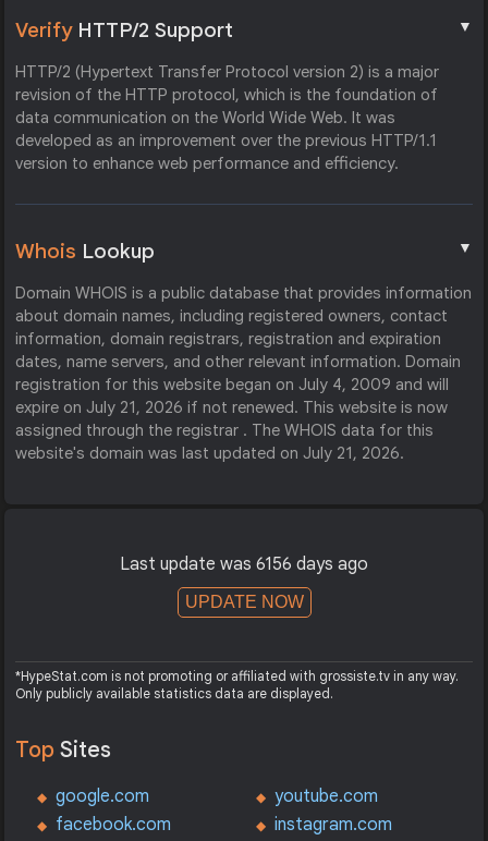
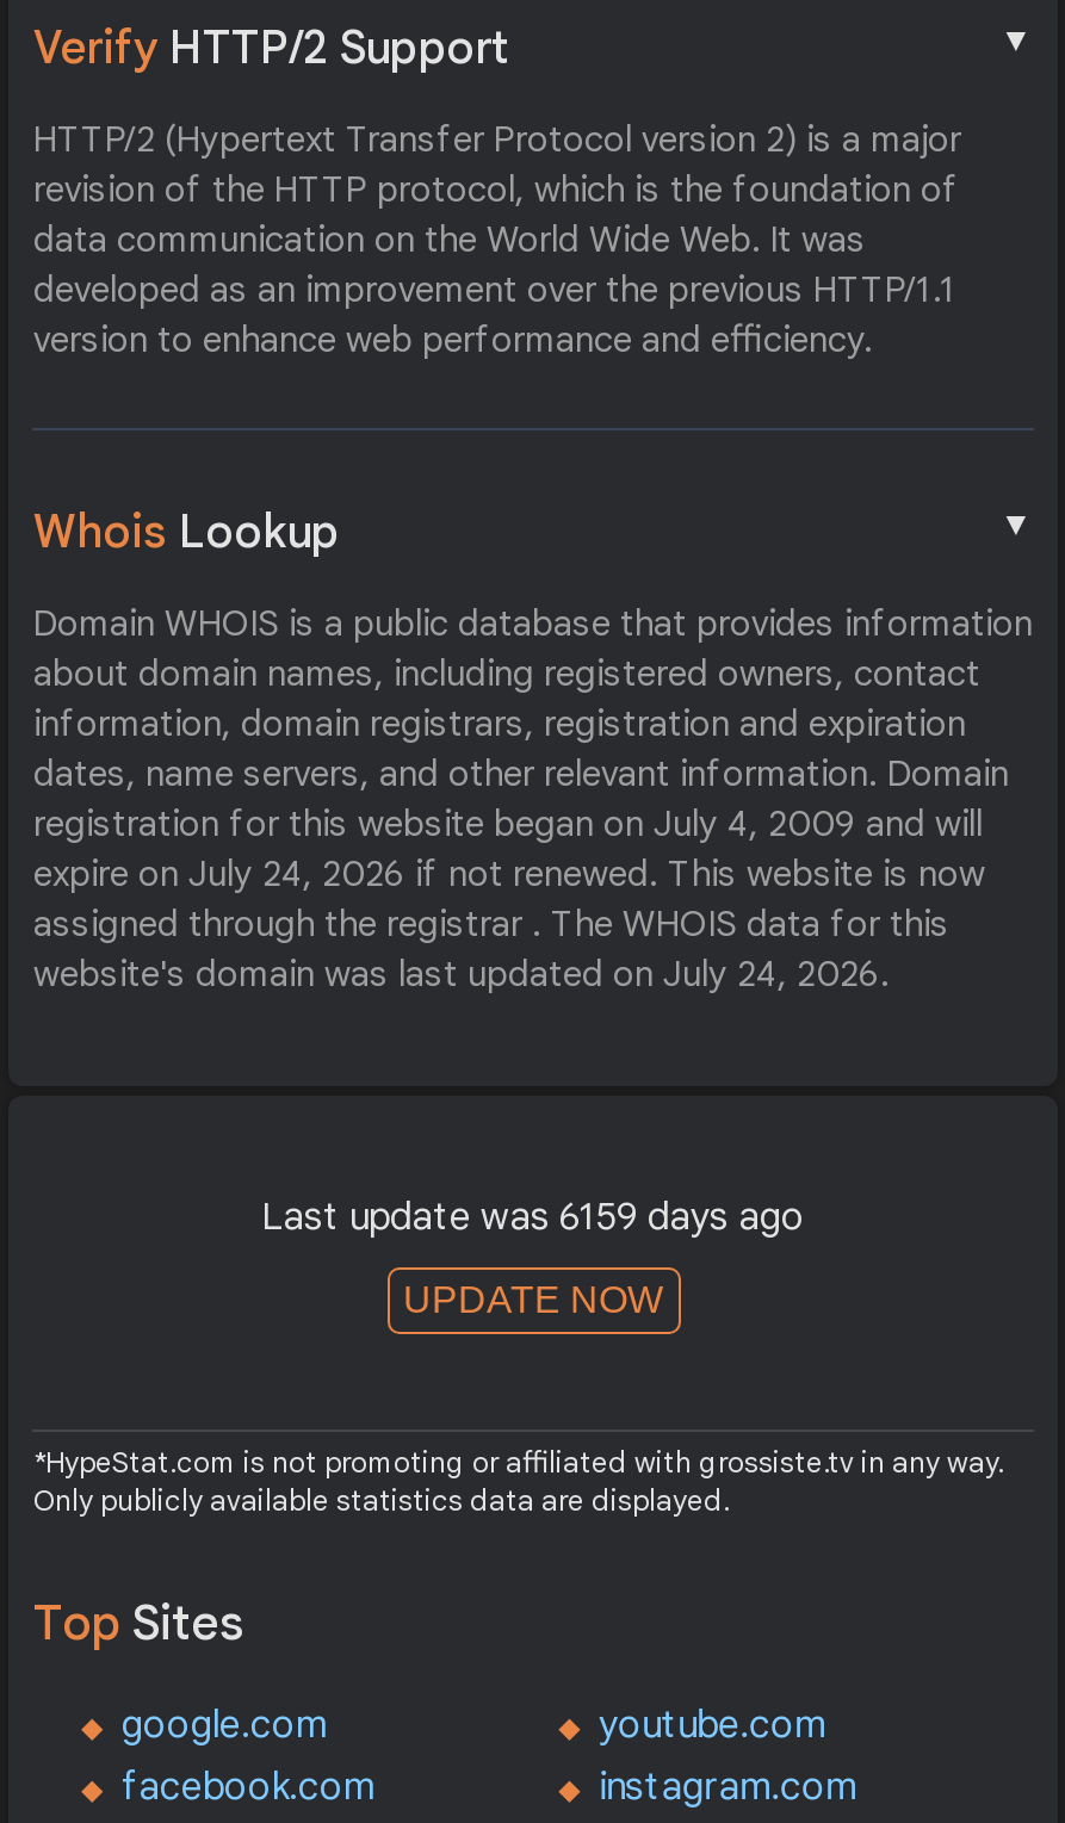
[16,398,448,417] expire on July 21, 2026 if not renewed. This website is now -> [33,853,985,896] expire on July 24, 2026 if not renewed. This website is now
[16,444,405,463] website's domain was last updated on July 21, 2026. -> [33,953,890,996] website's domain was last updated on July 24, 2026.
[120,554,368,575] Last update was 6156 days ago -> [261,1194,805,1242] Last update was 6159 days ago

